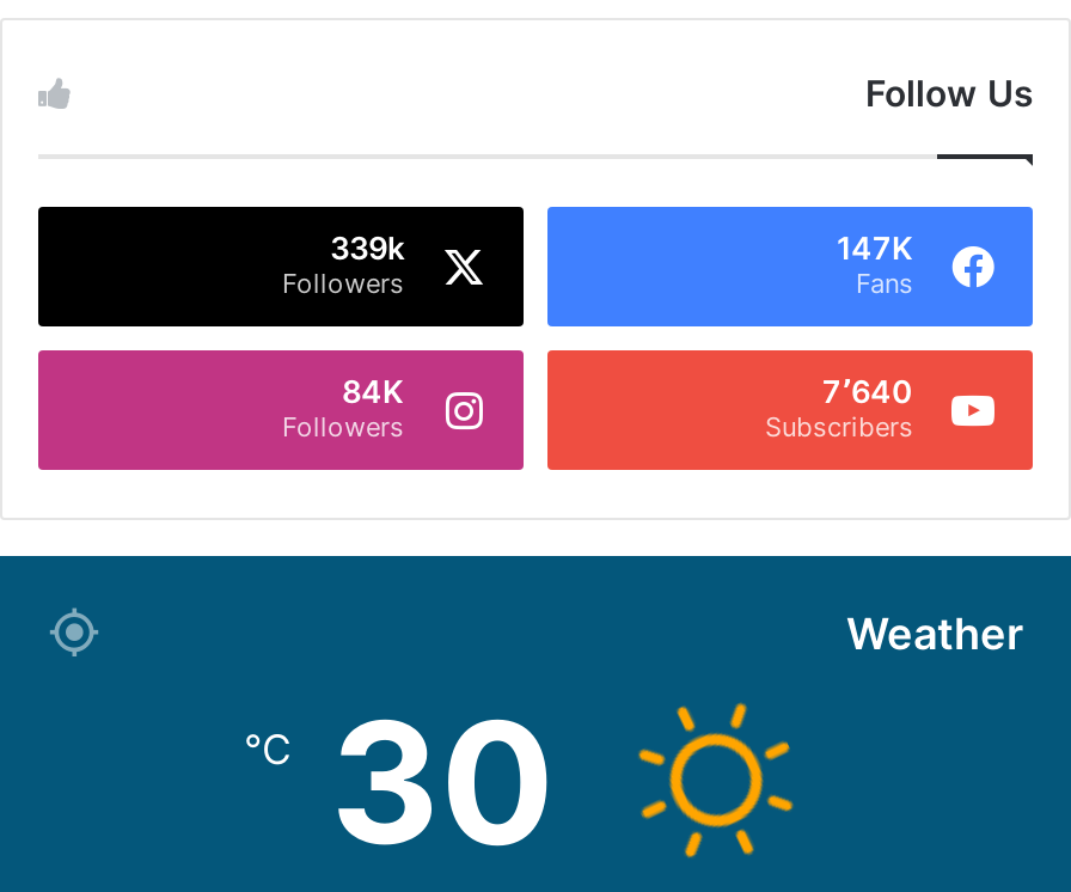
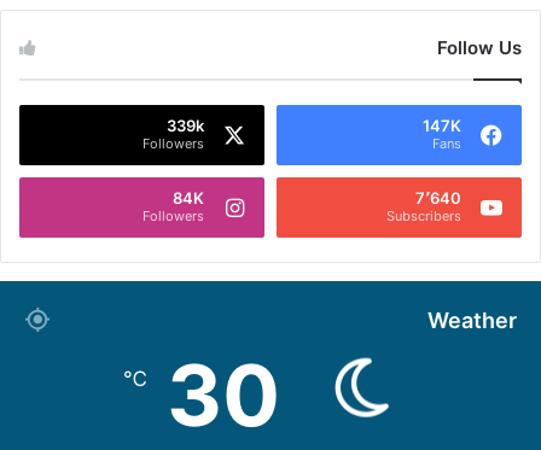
[636,701,794,859] [image] -> [324,356,400,432] [image]

